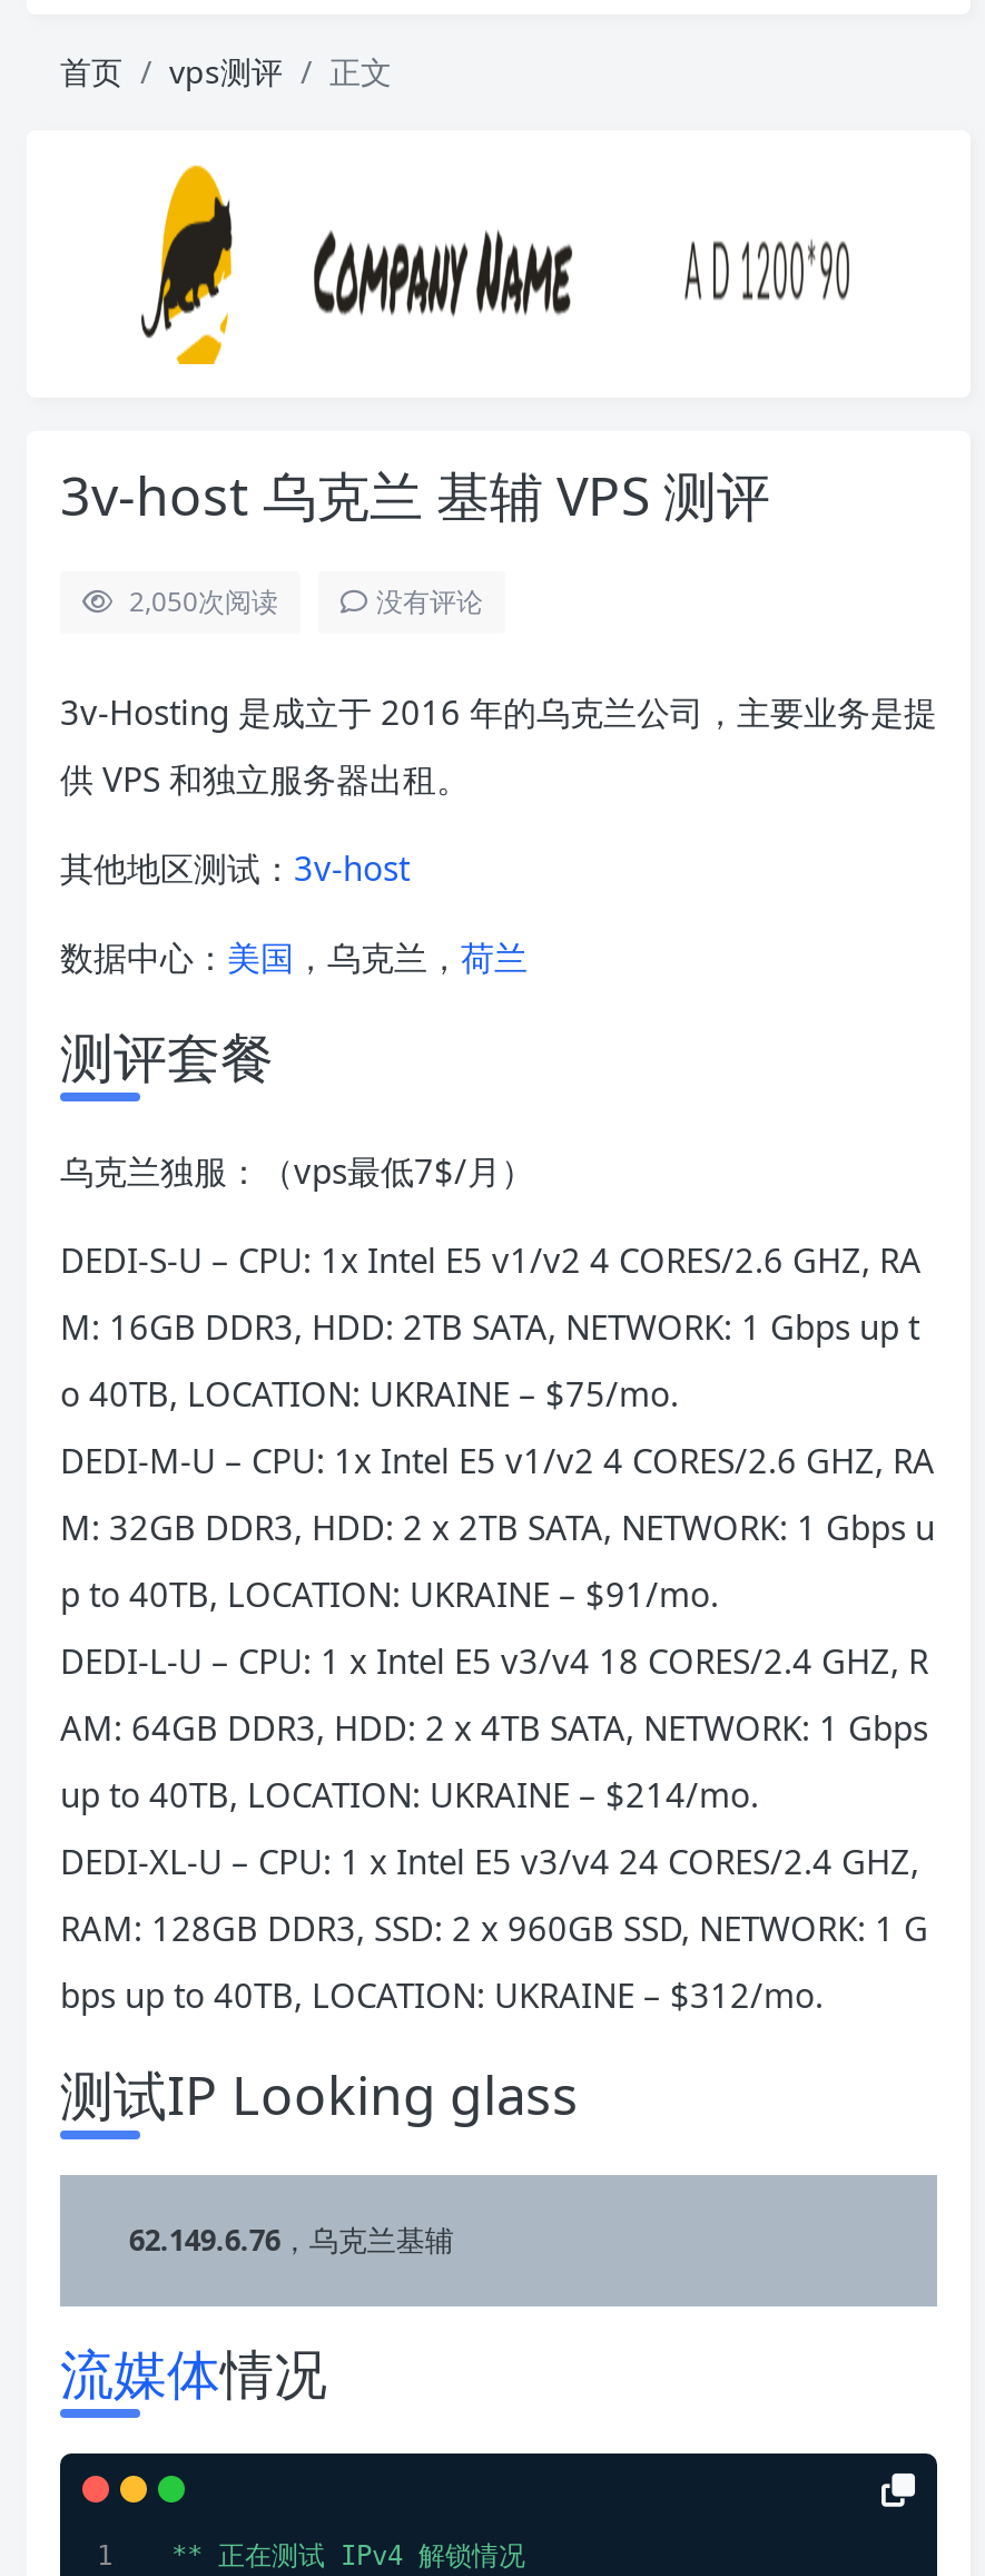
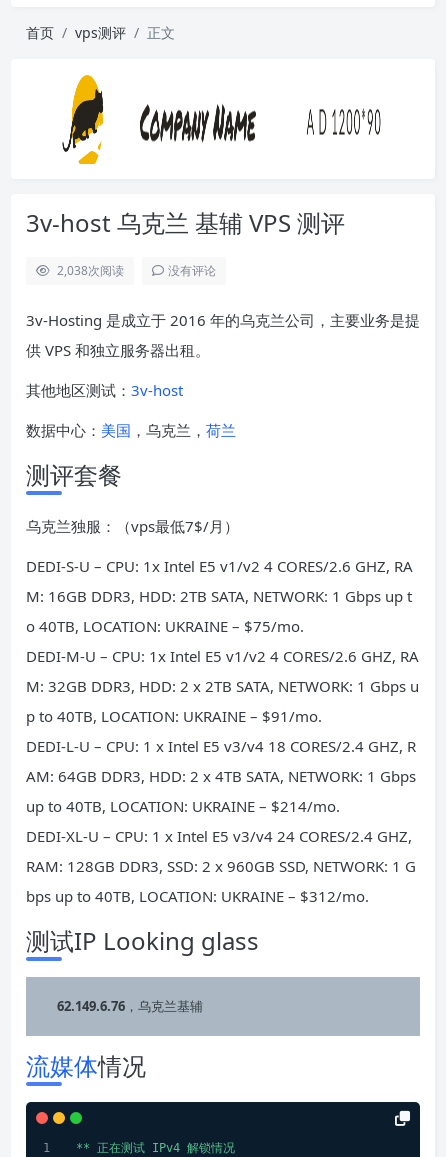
[129,582,278,620] 2,050次阅读 -> [57,262,124,279] 2,038次阅读

